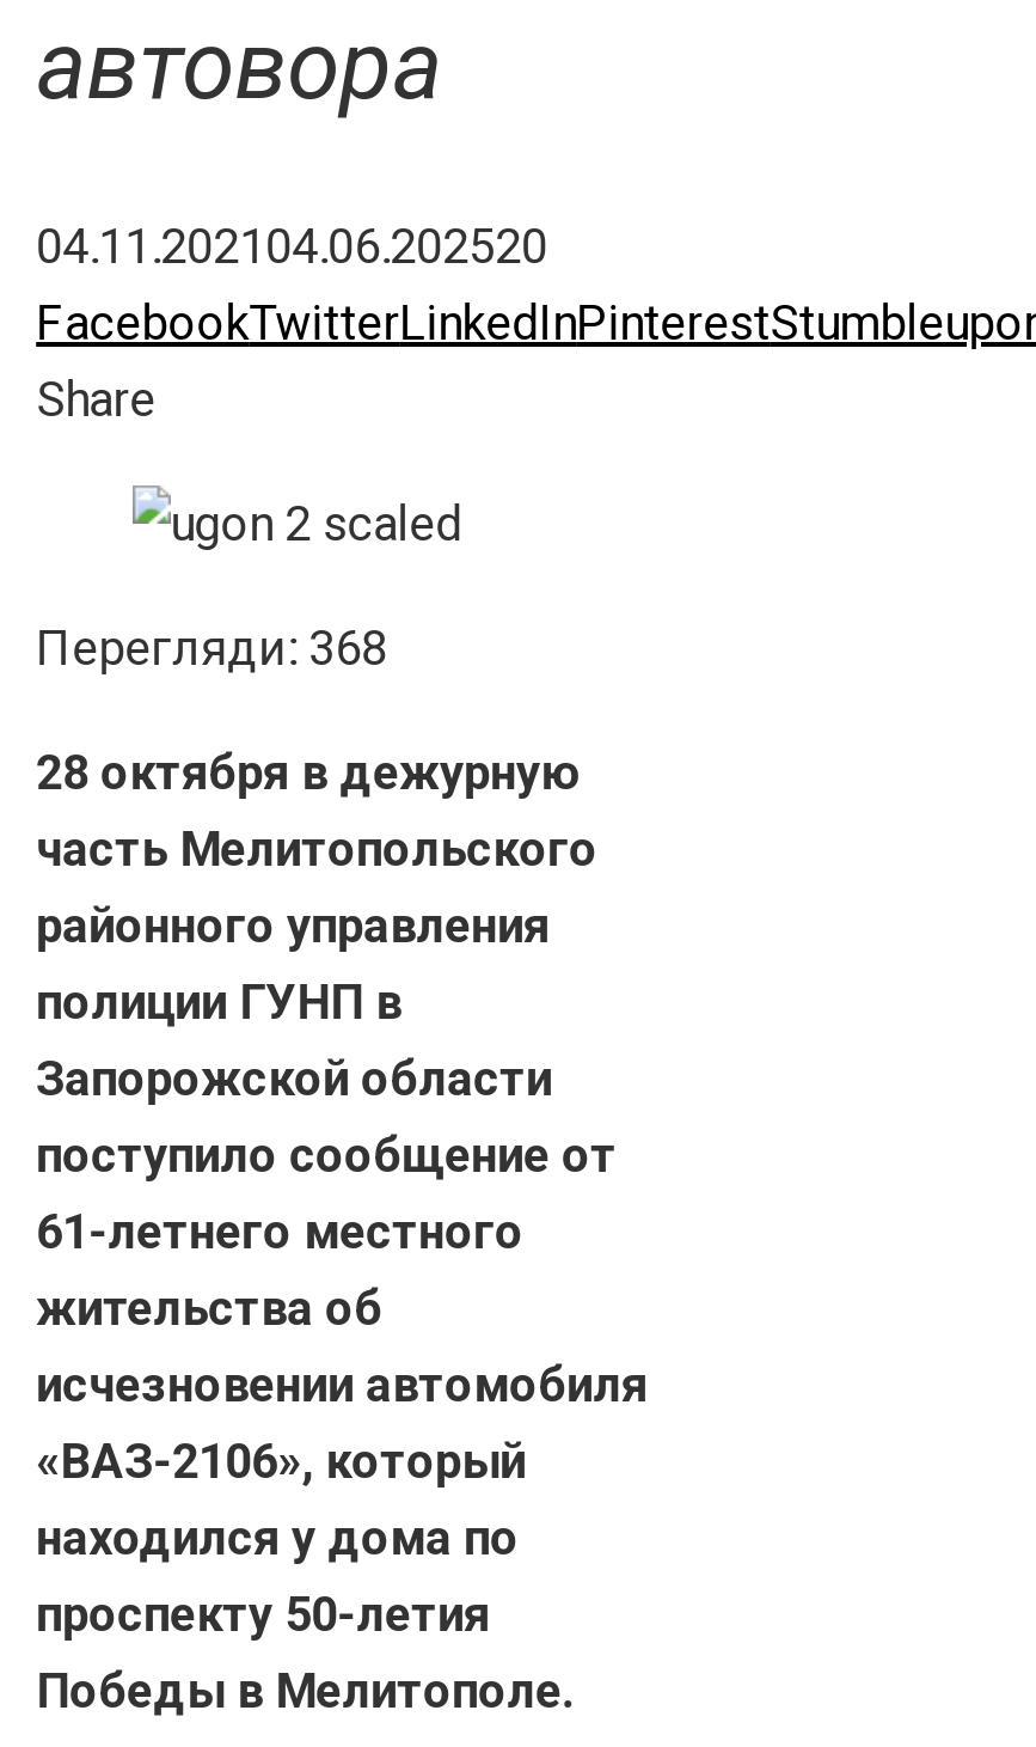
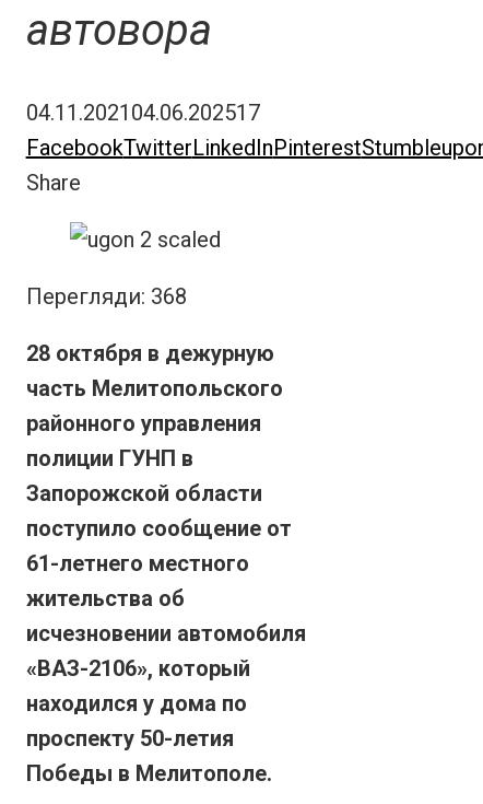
[36,218,548,276] 04.11.2021 04.06.202520 -> [26,100,260,126] 04.11.2021 04.06.202517

